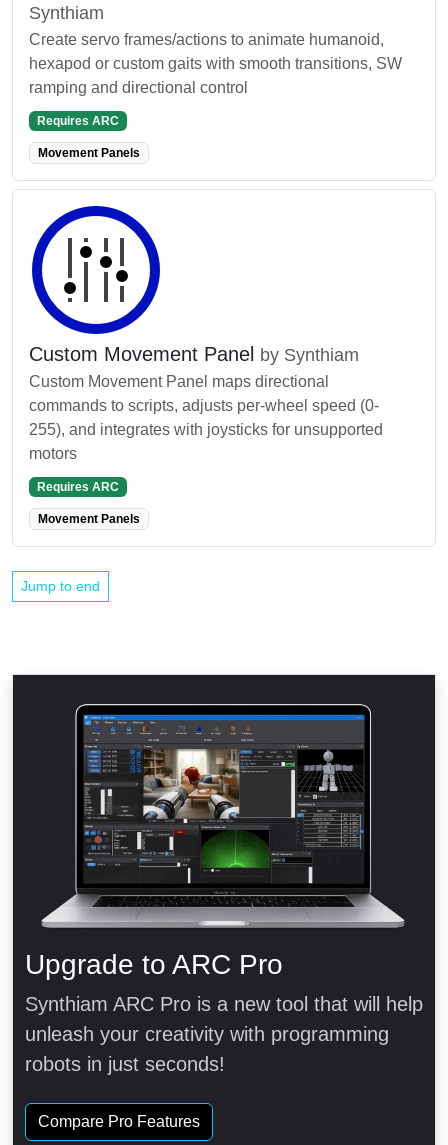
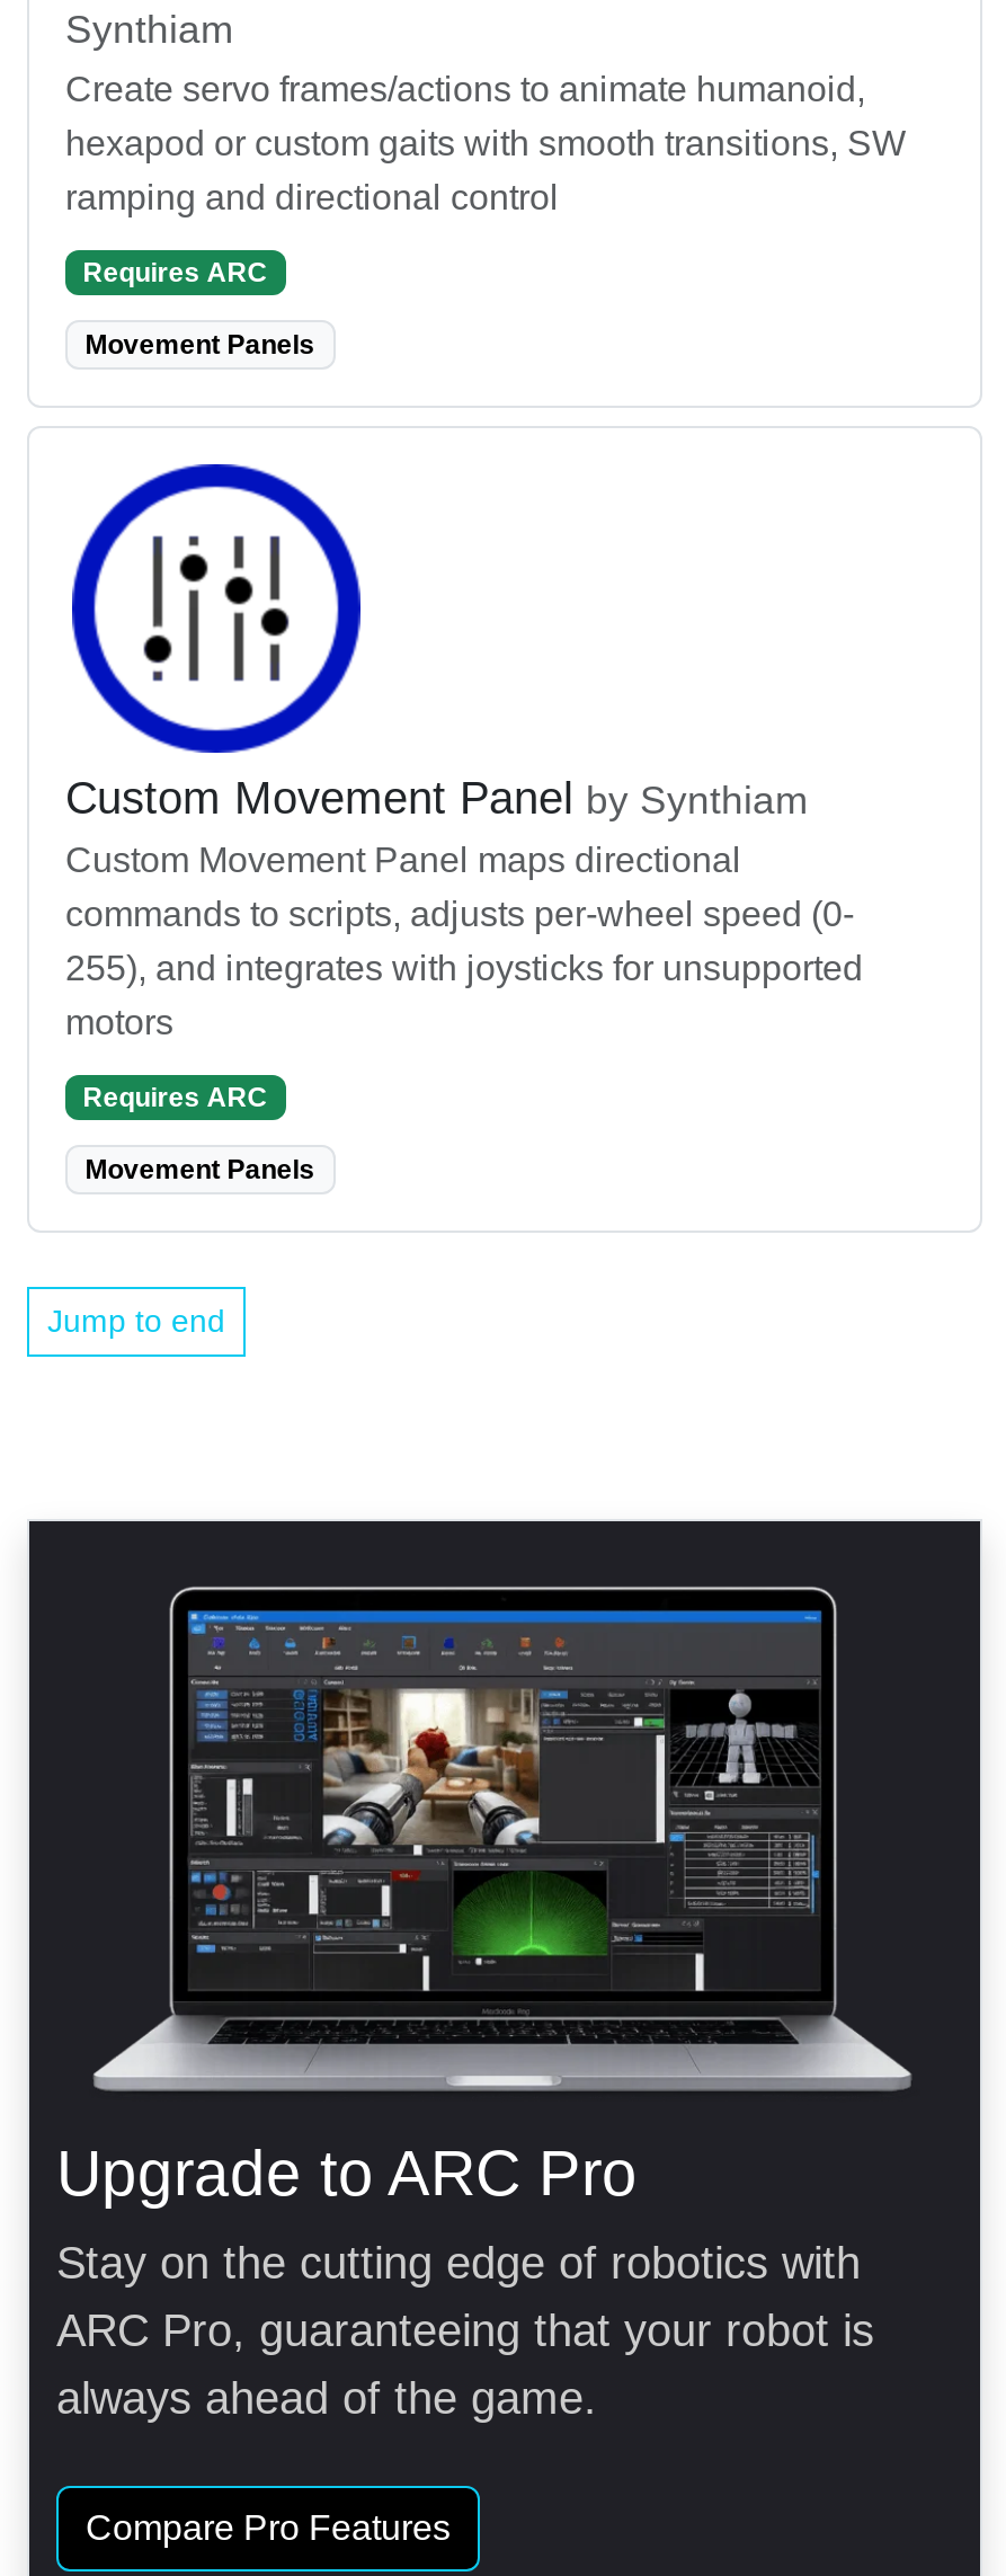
[25,993,423,1075] Synthiam ARC Pro is a new tool that will help | unleash your creativity with programming | robots in just seconds! -> [56,2239,874,2424] Stay on the cutting edge of robotics with | ARC Pro, guaranteeing that your robot is | always ahead of the game.

